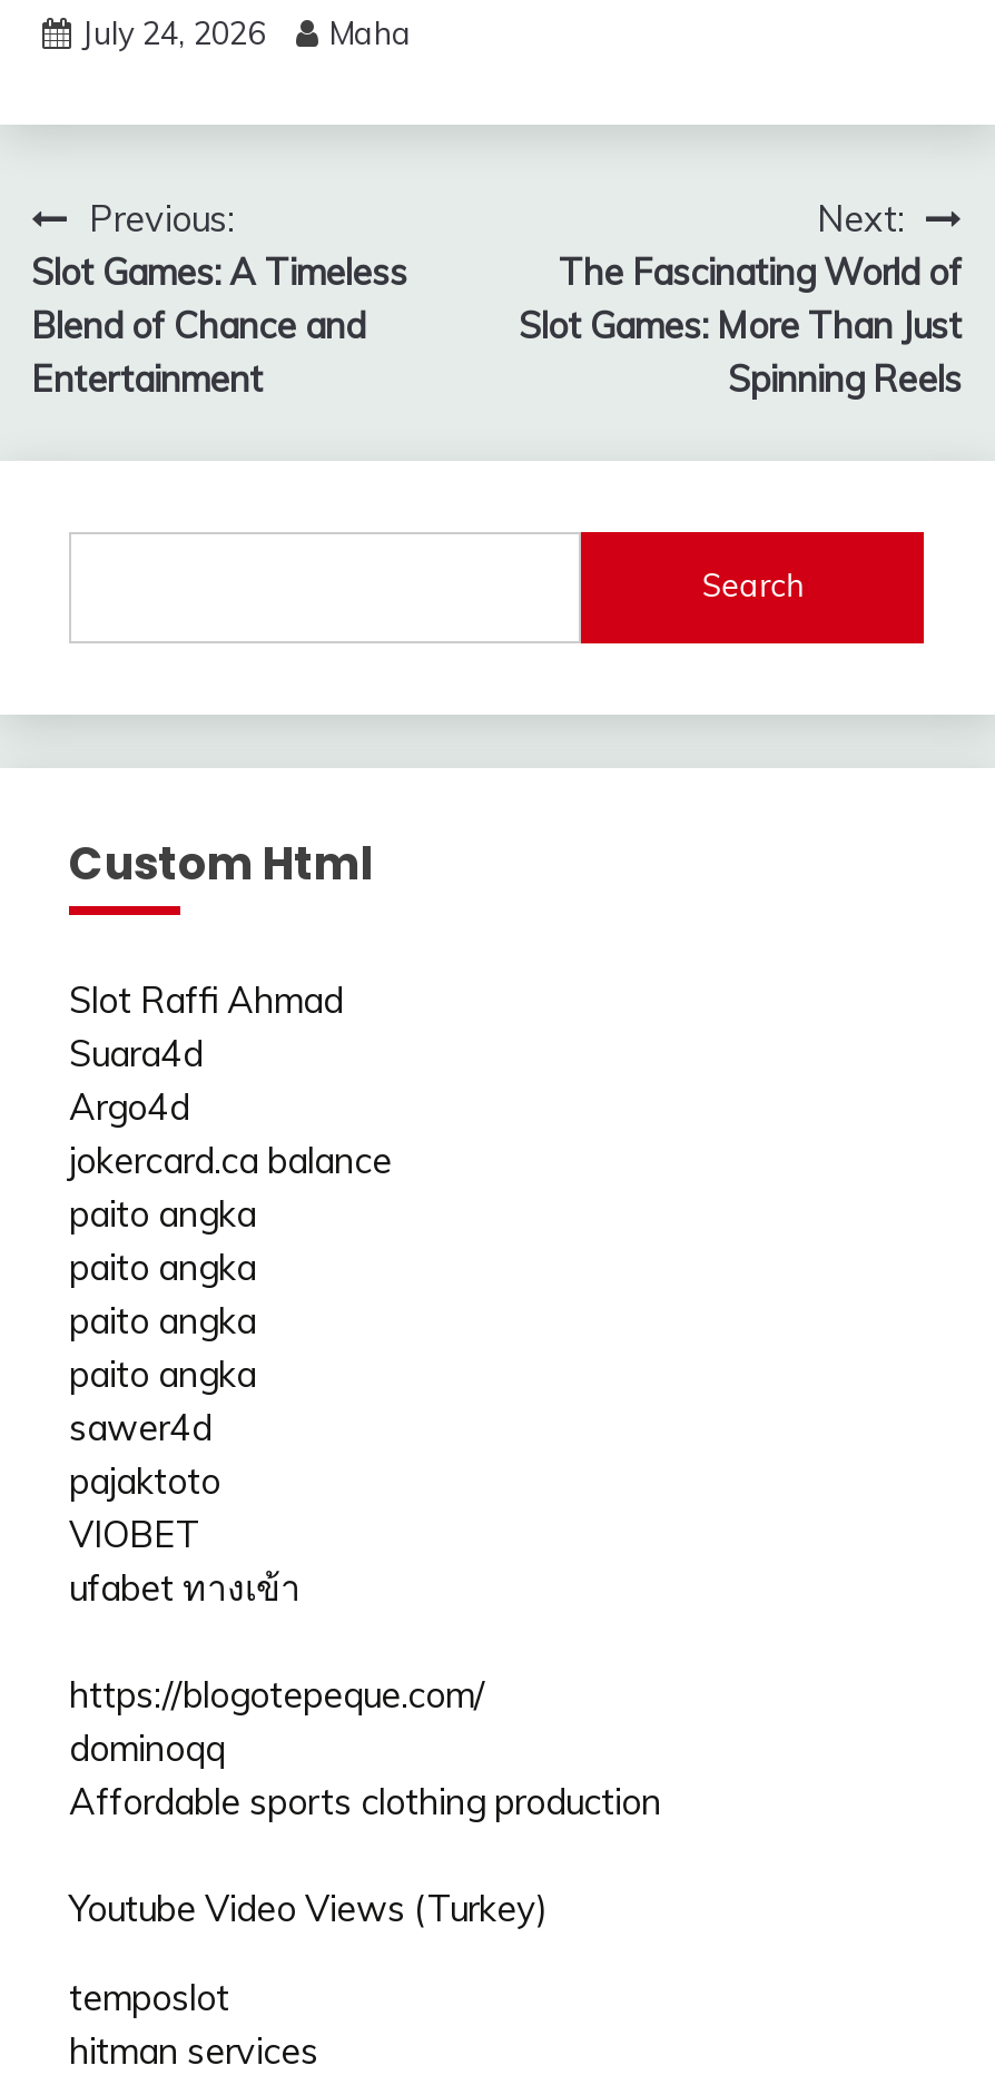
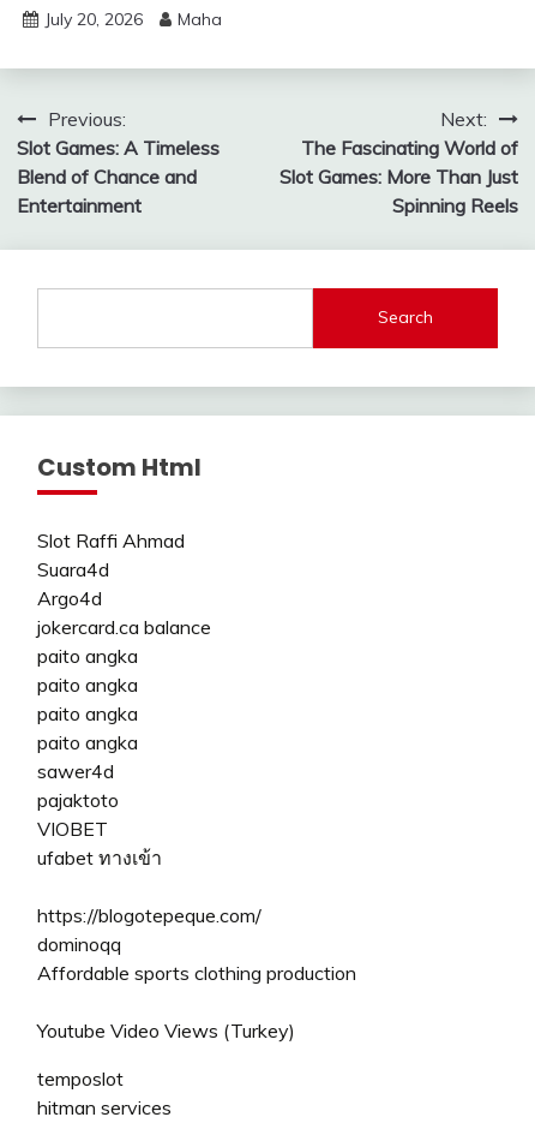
[82,12,412,53] July 24, 2026 Maha -> [44,8,222,30] July 20, 2026 Maha

